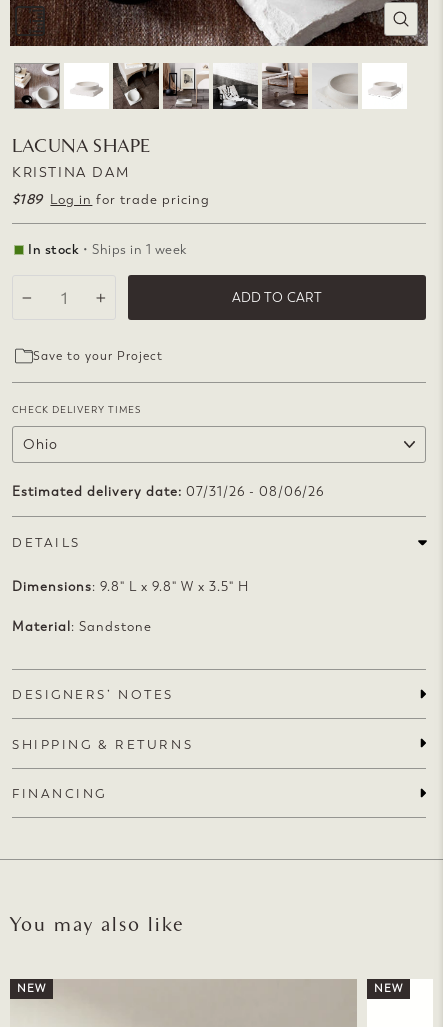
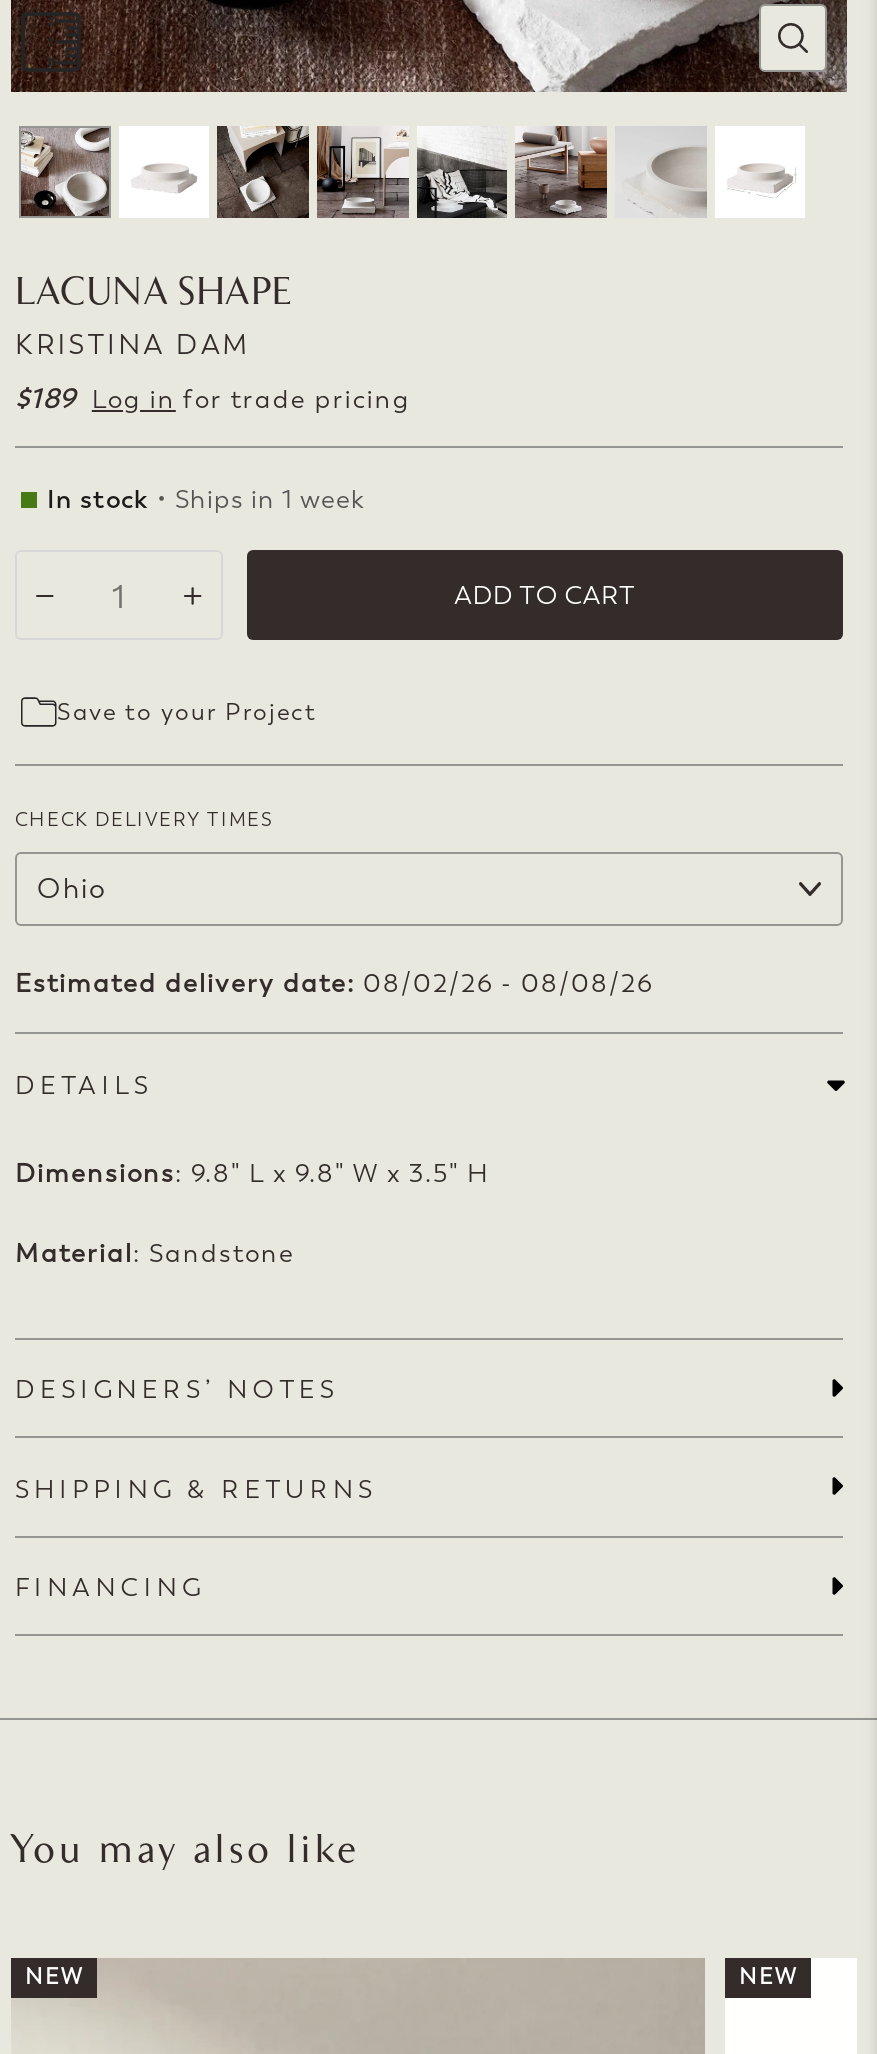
[12,484,324,499] Estimated delivery date: 07/31/26 - 08/06/26 -> [15,969,653,999] Estimated delivery date: 08/02/26 - 08/08/26

